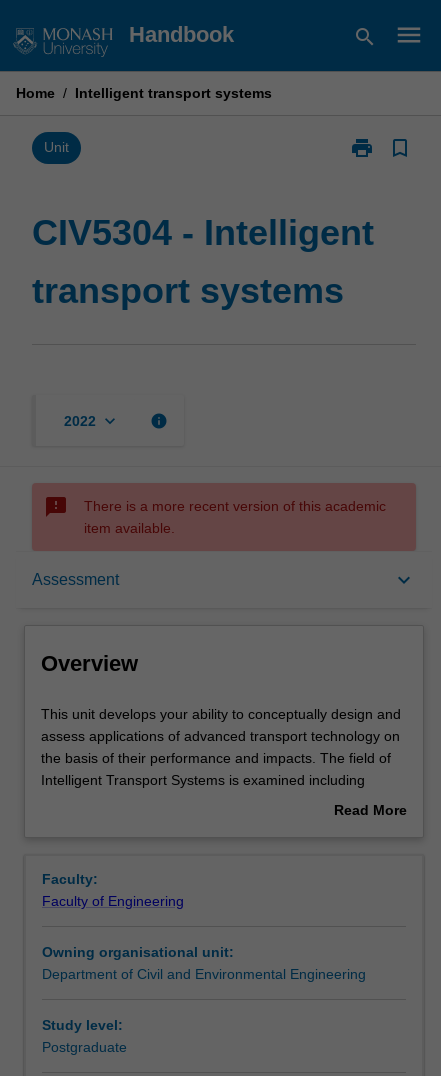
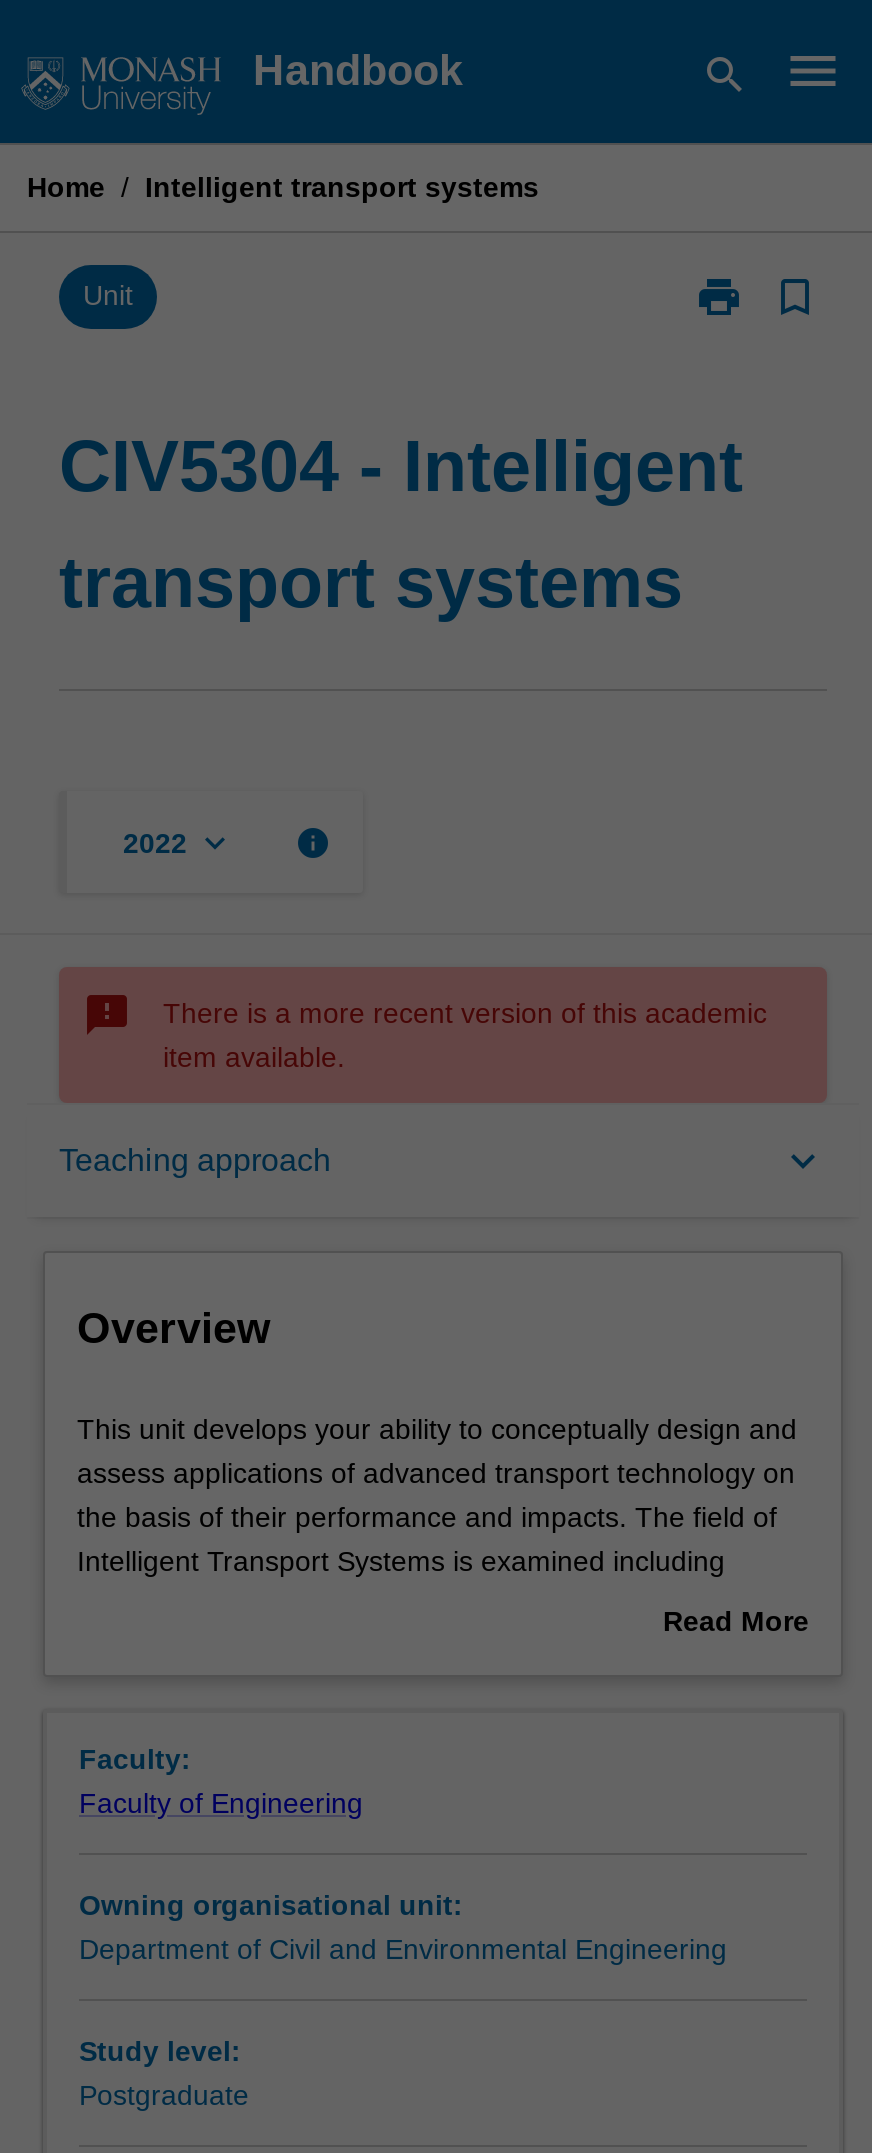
[32,571,119,588] Assessment -> [59,1143,331,1177] Teaching approach

